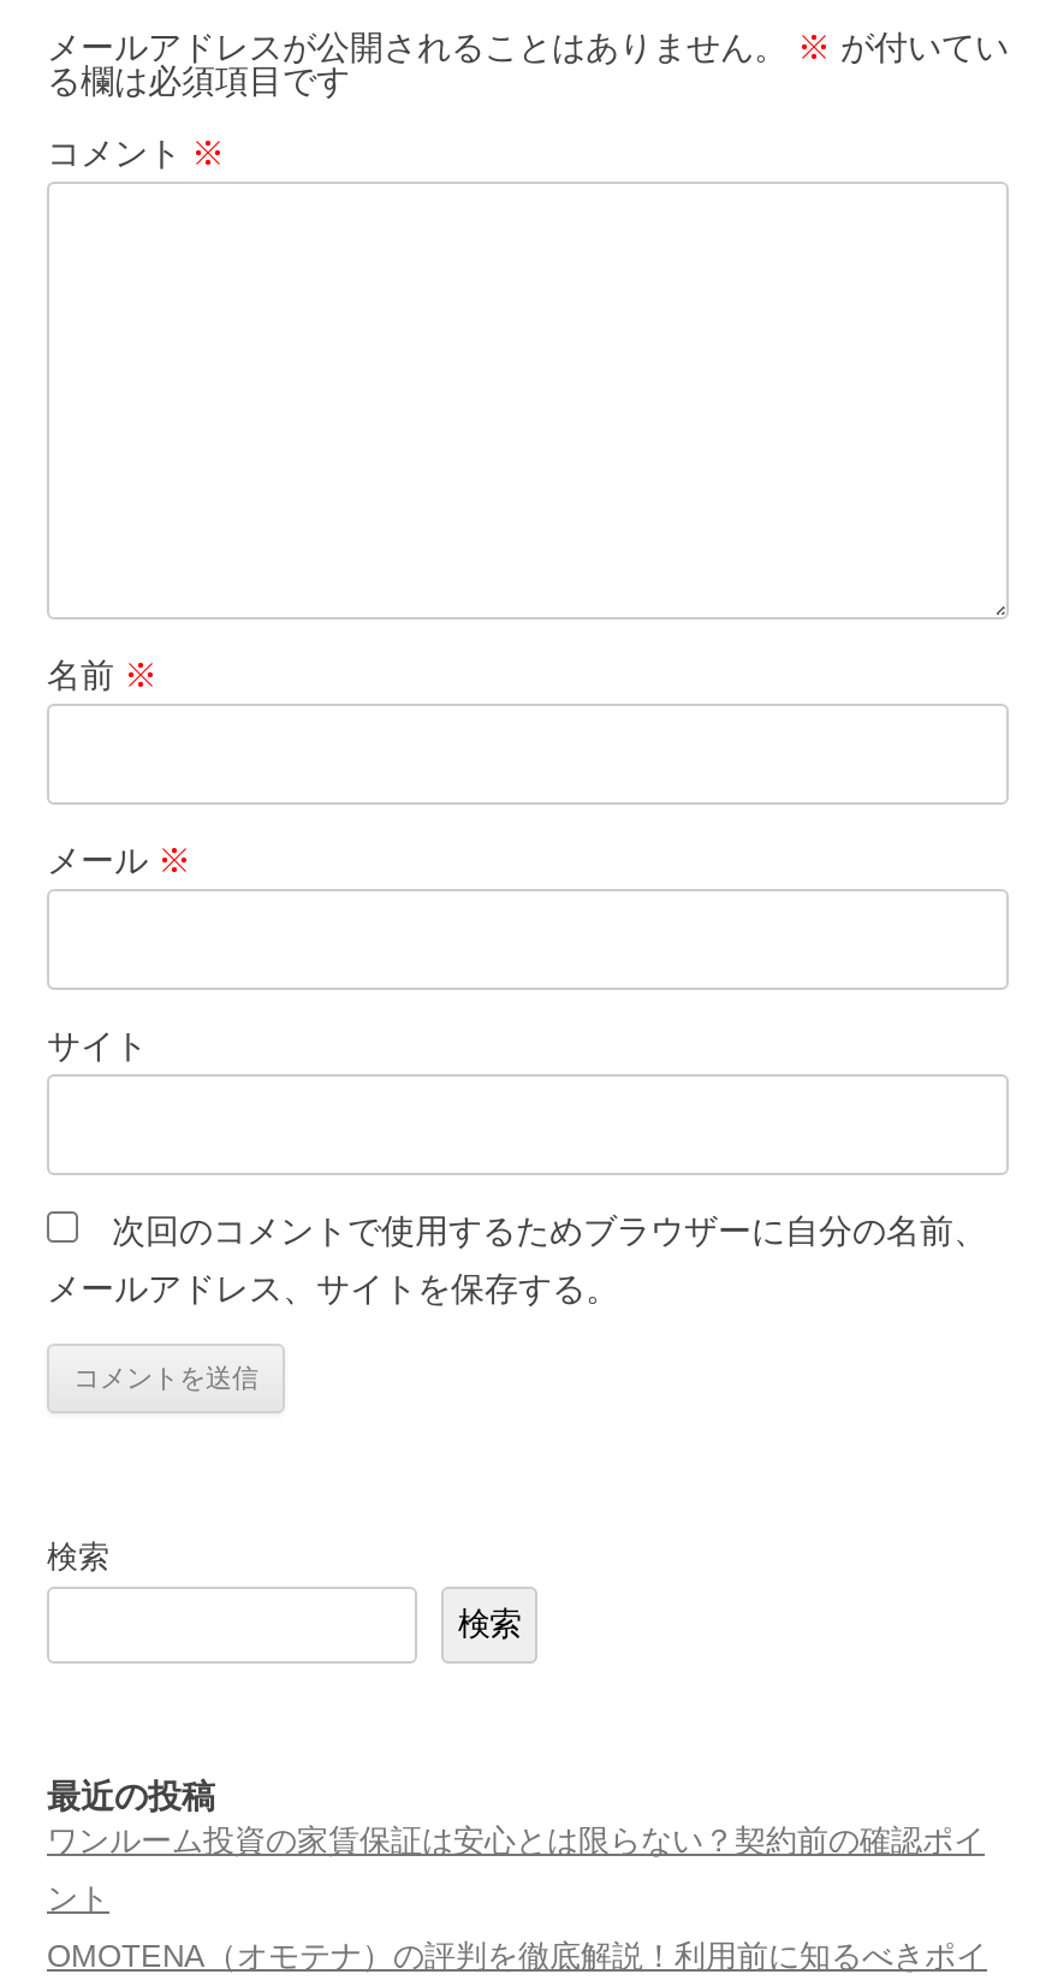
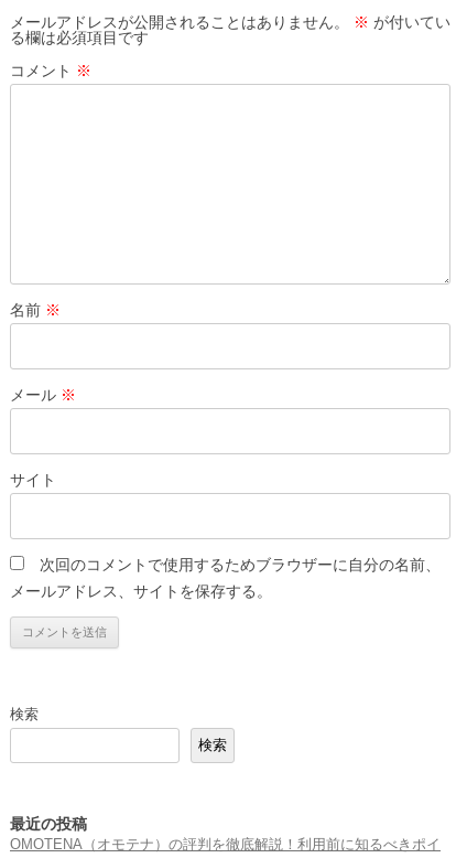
[47,1822,985,1916] ワンルーム投資の家賃保証は安心とは限らない？契約前の確認ポイ | ント -> none

